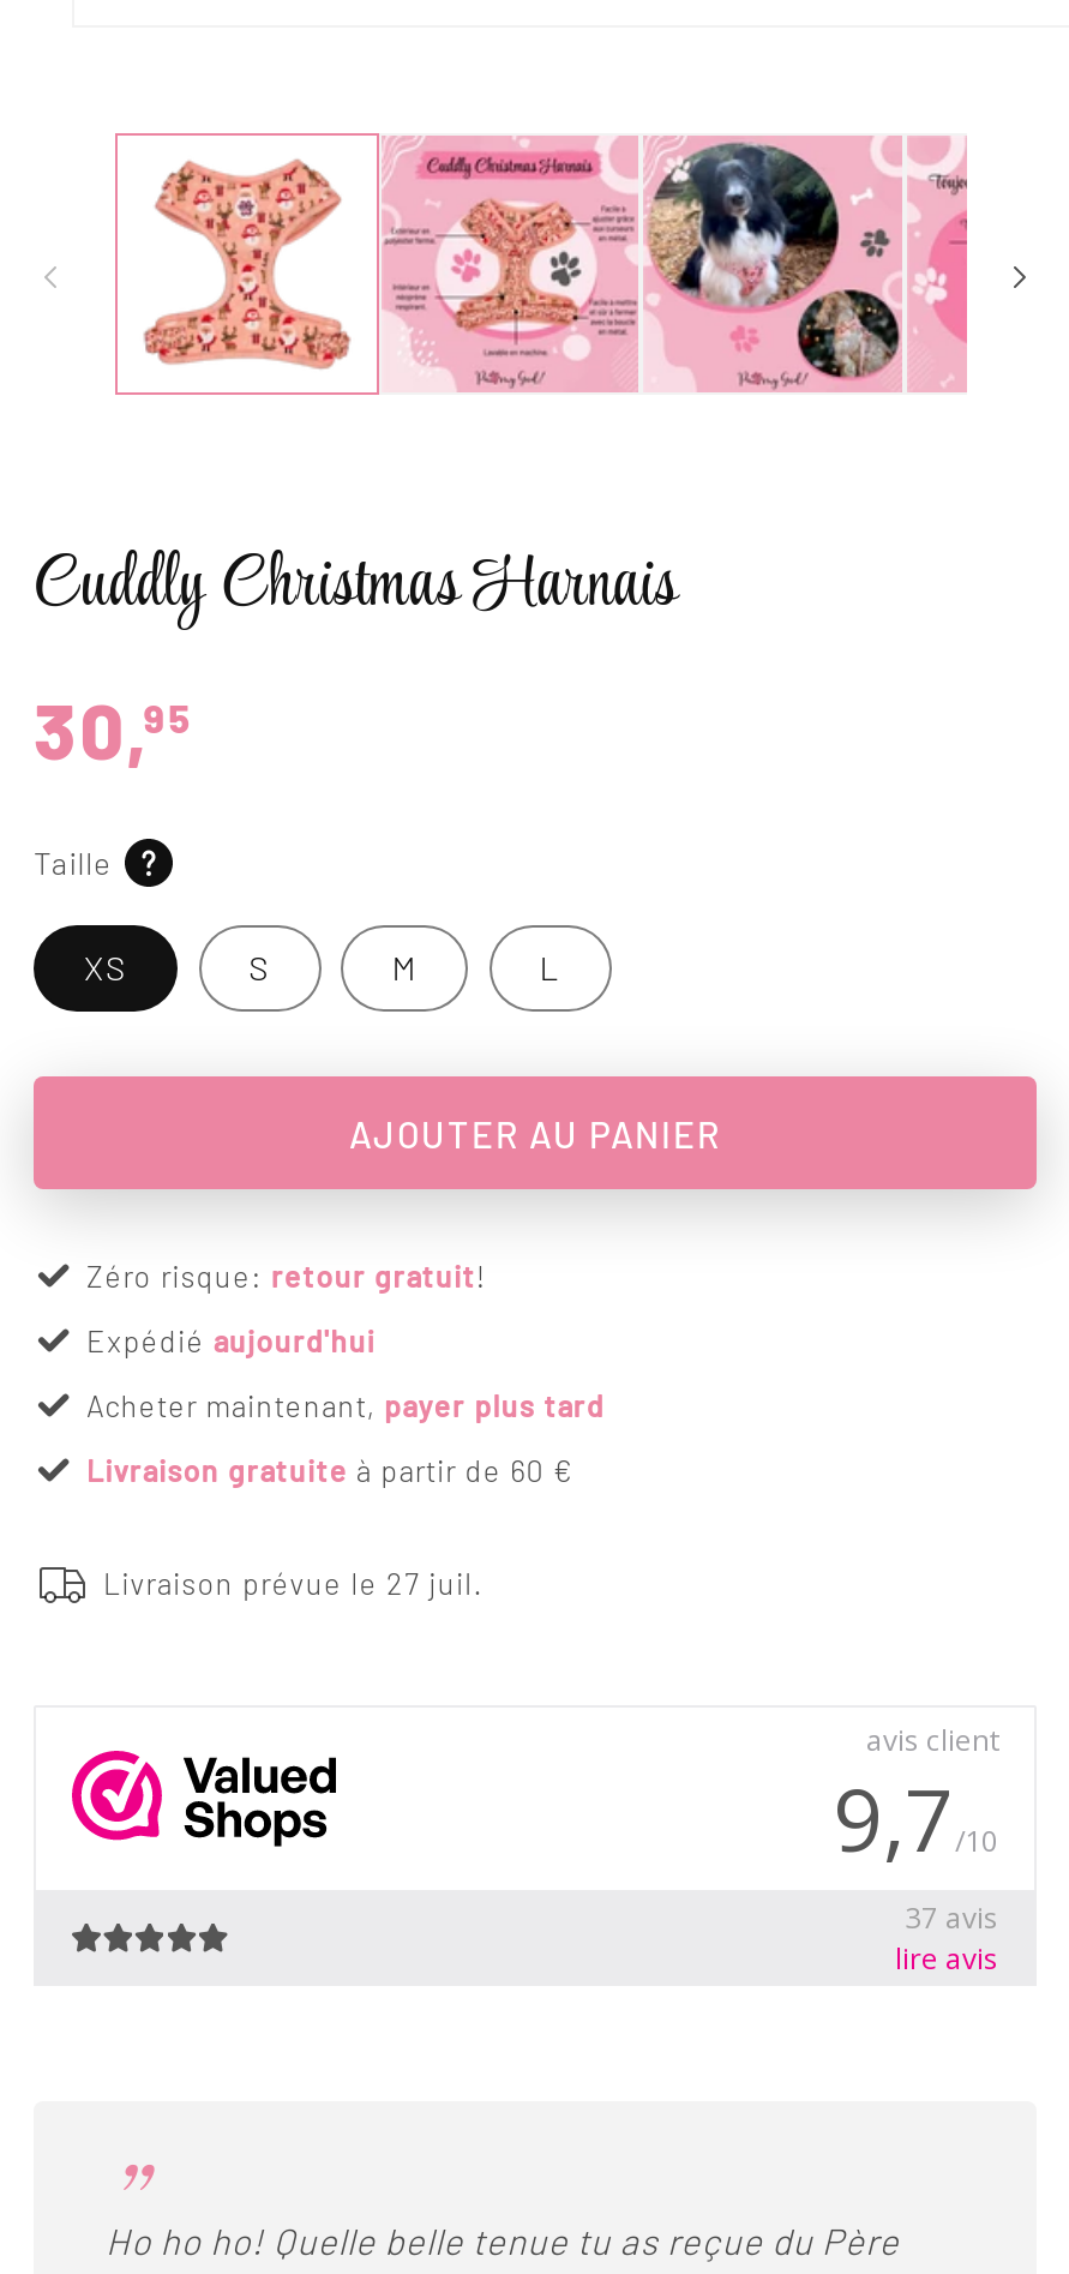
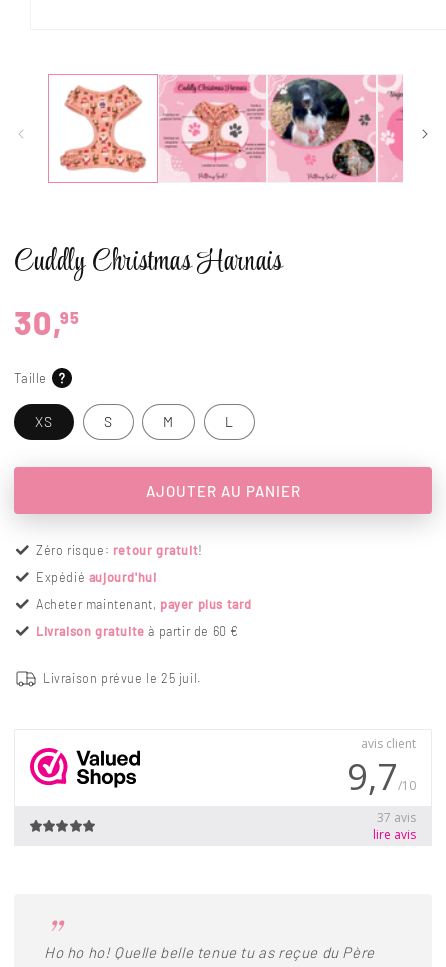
[103,1564,484,1603] Livraison prévue le 27 juil. -> [43,670,202,686] Livraison prévue le 25 juil.

